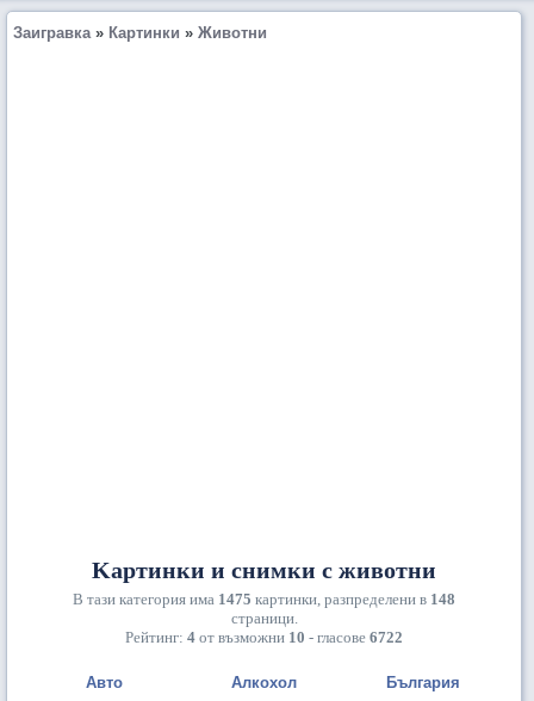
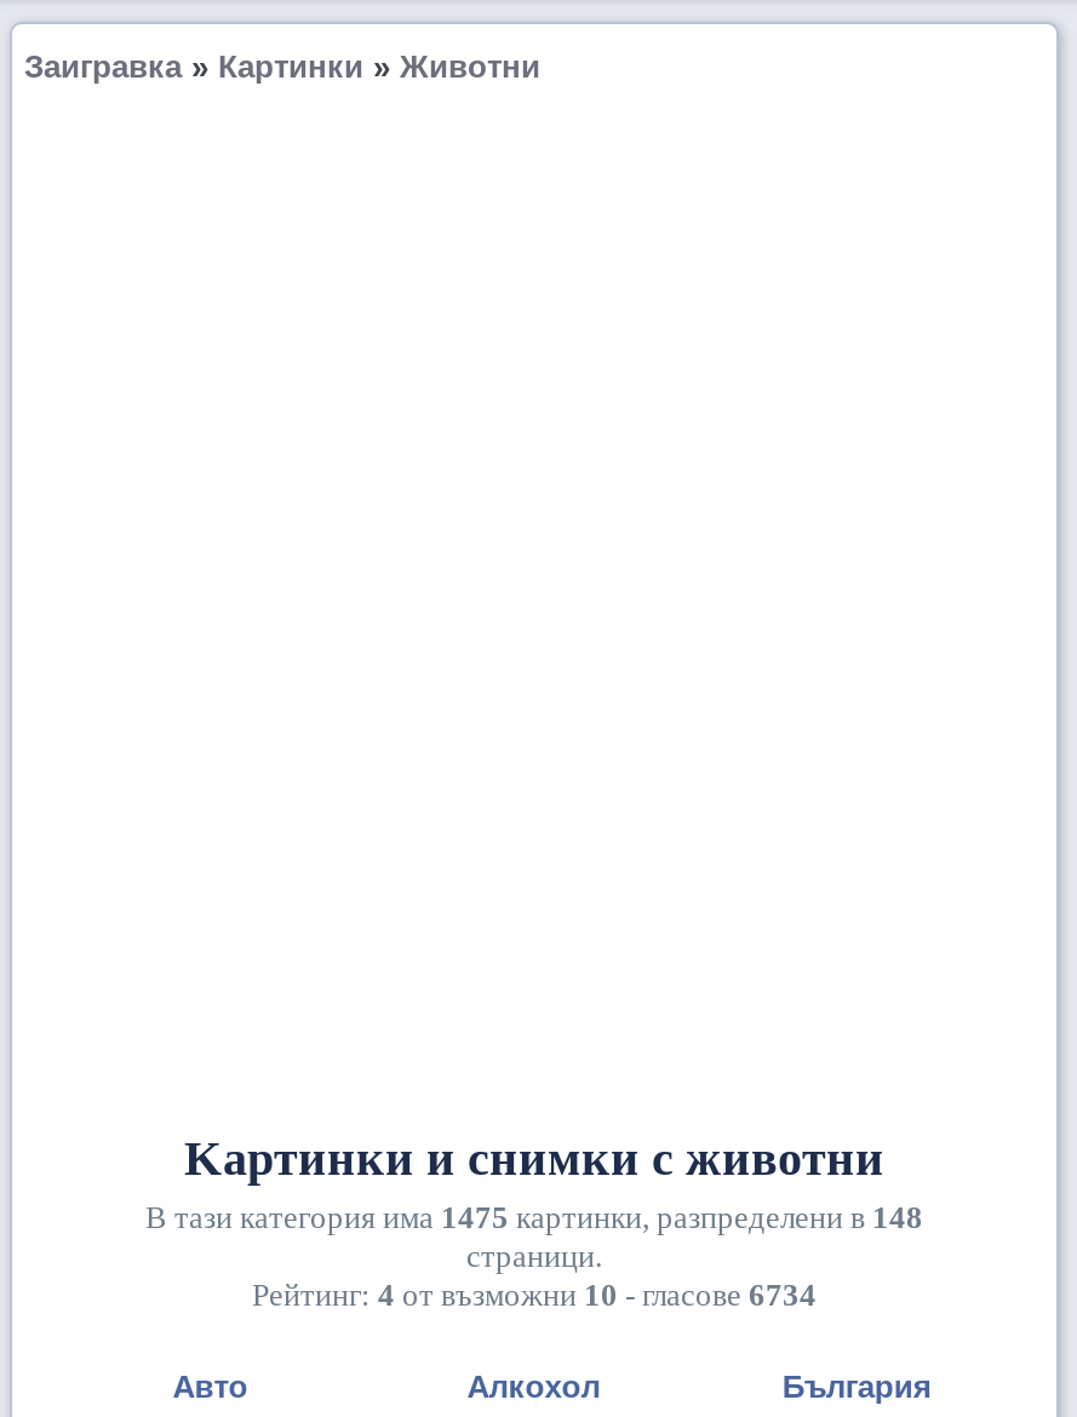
[125,628,403,646] Рейтинг: 4 от възможни 10 - гласове 6722 -> [252,1277,817,1313] Рейтинг: 4 от възможни 10 - гласове 6734

